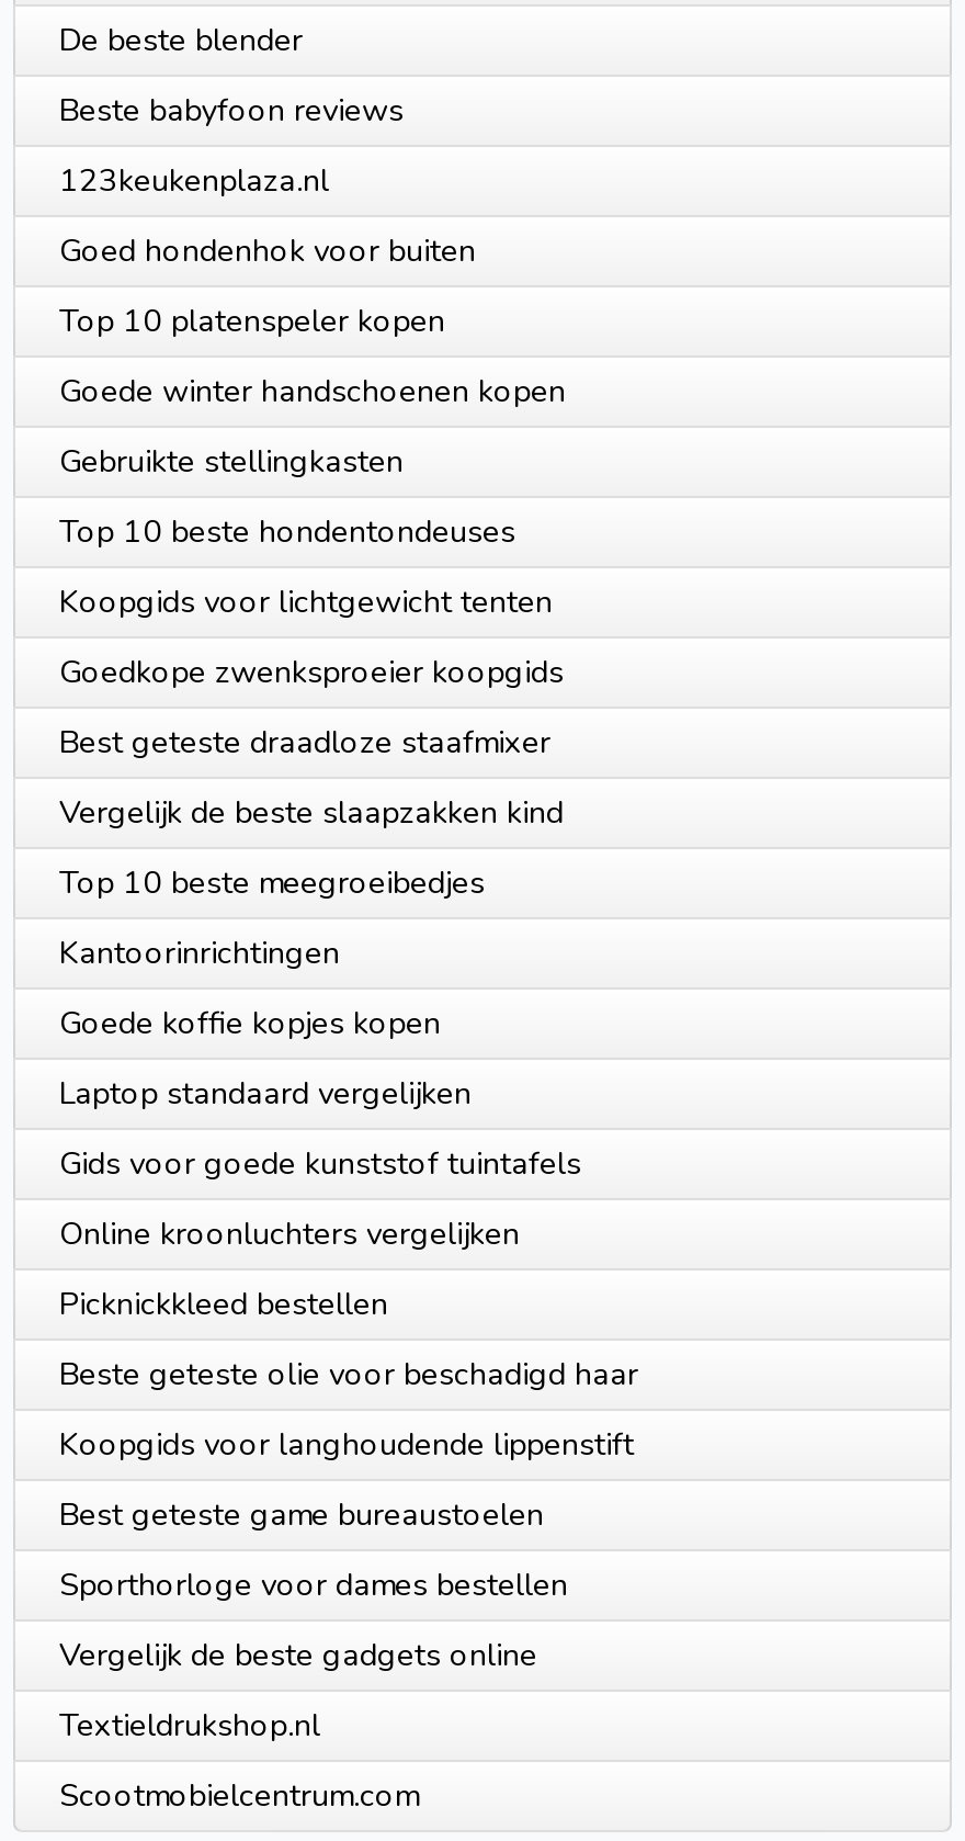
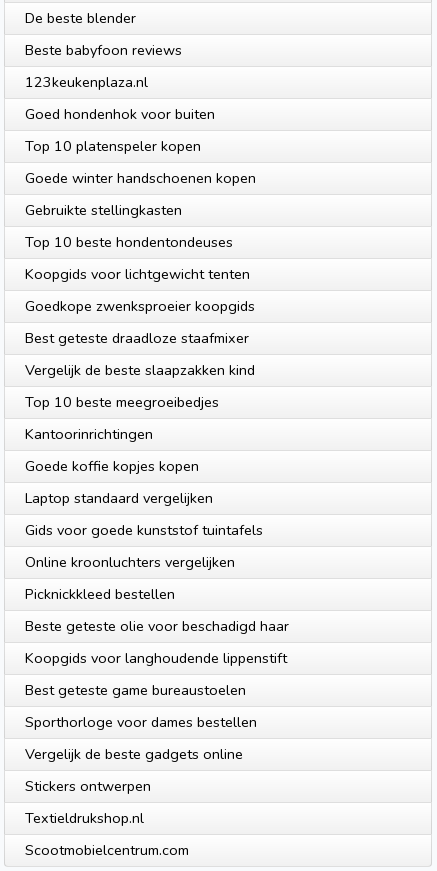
none -> [25,776,151,796] Stickers ontwerpen

